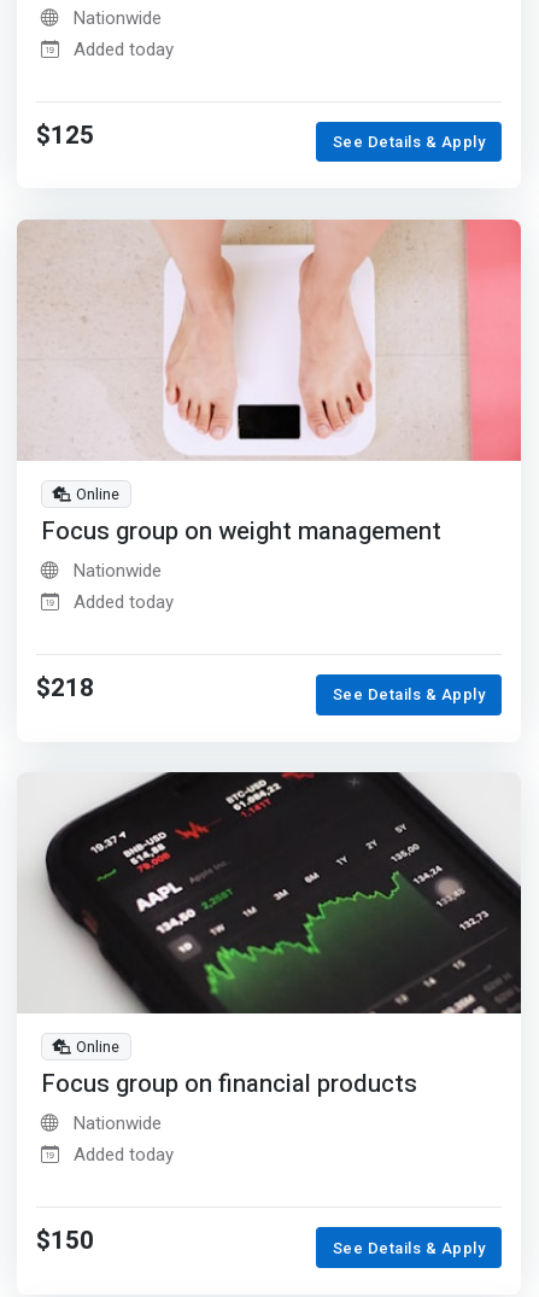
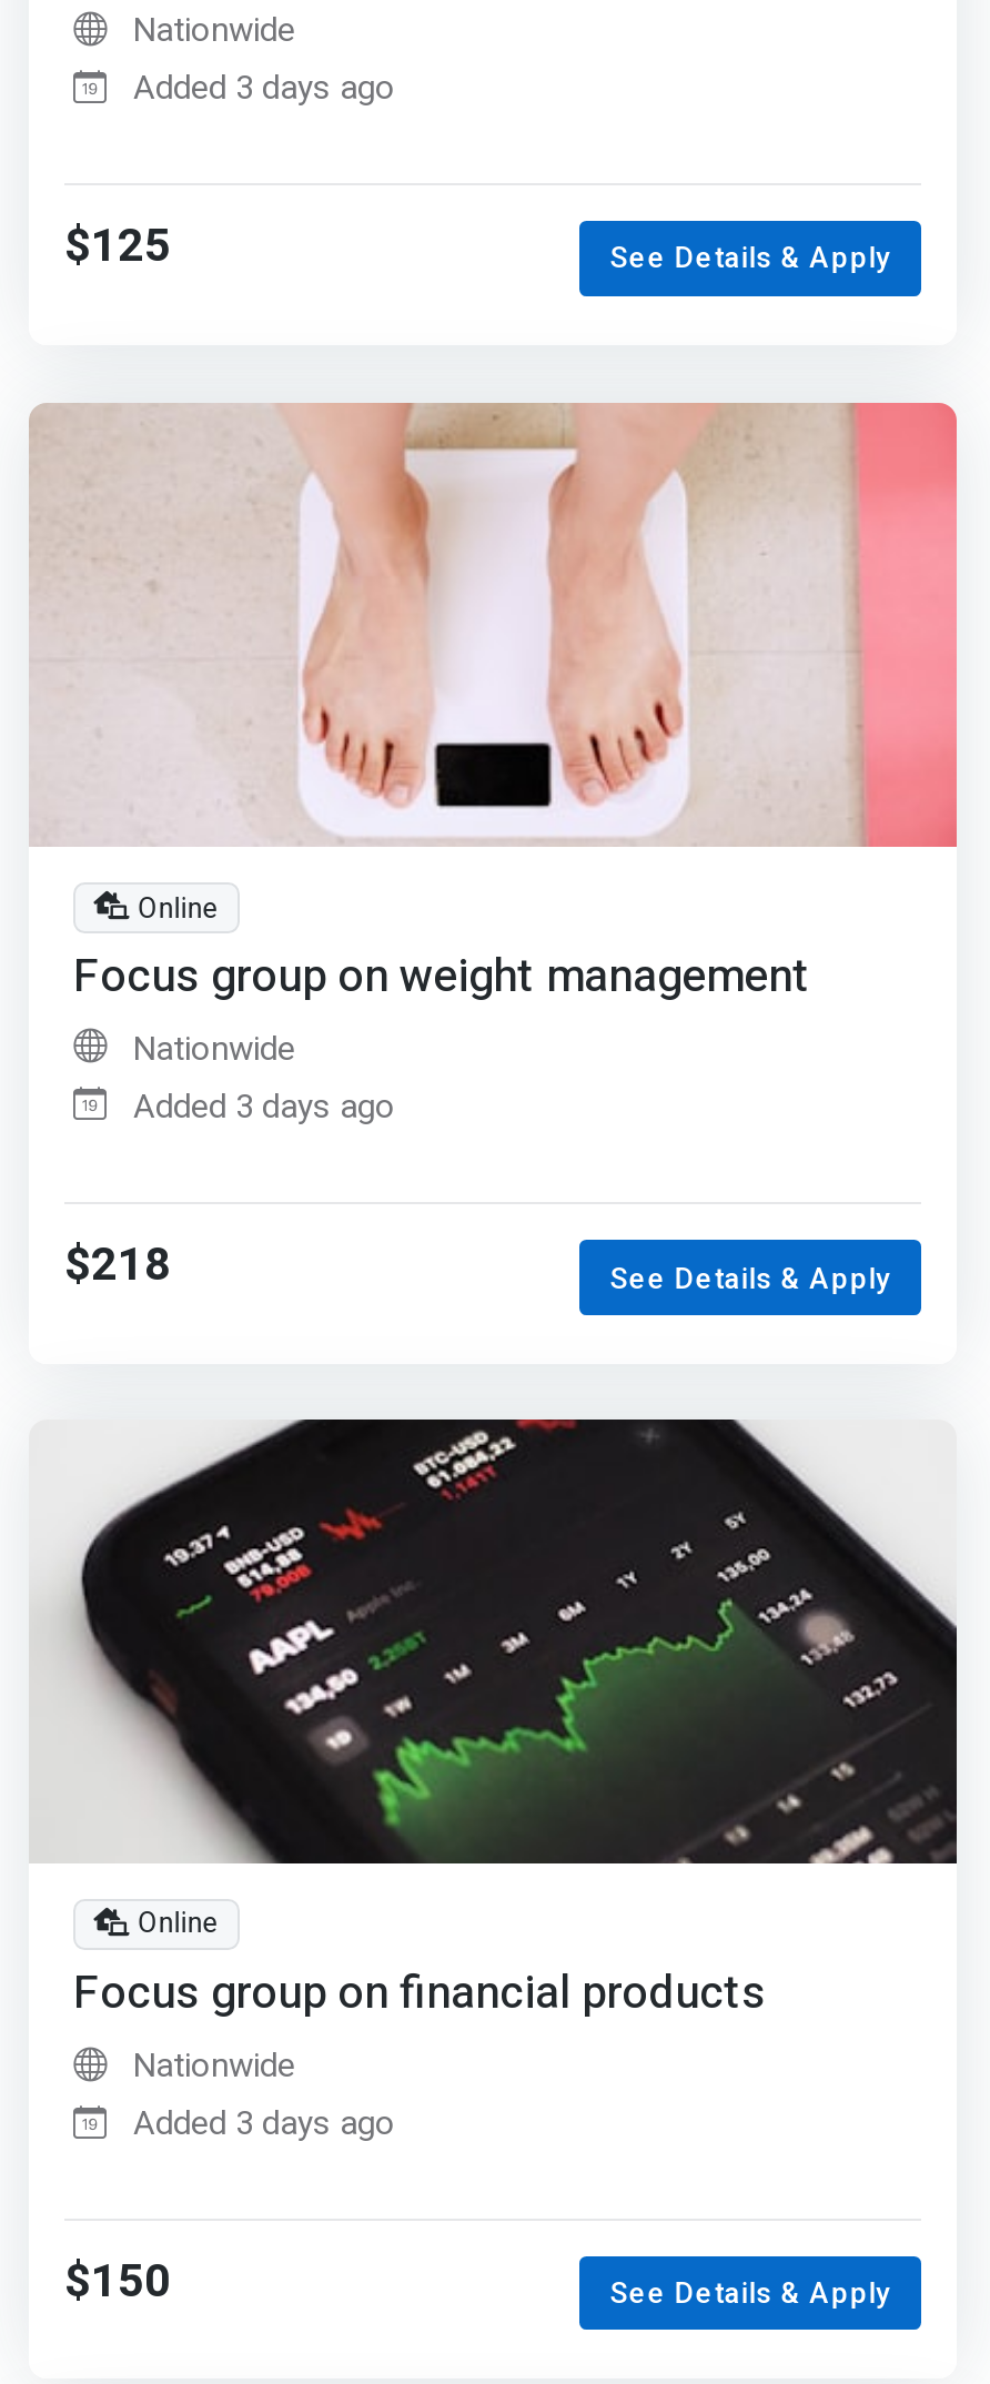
[74,38,174,60] Added today -> [133,68,395,108] Added 3 days ago
[74,591,174,613] Added today -> [133,1085,395,1125] Added 3 days ago
[74,1144,174,1166] Added today -> [133,2103,395,2142] Added 3 days ago

